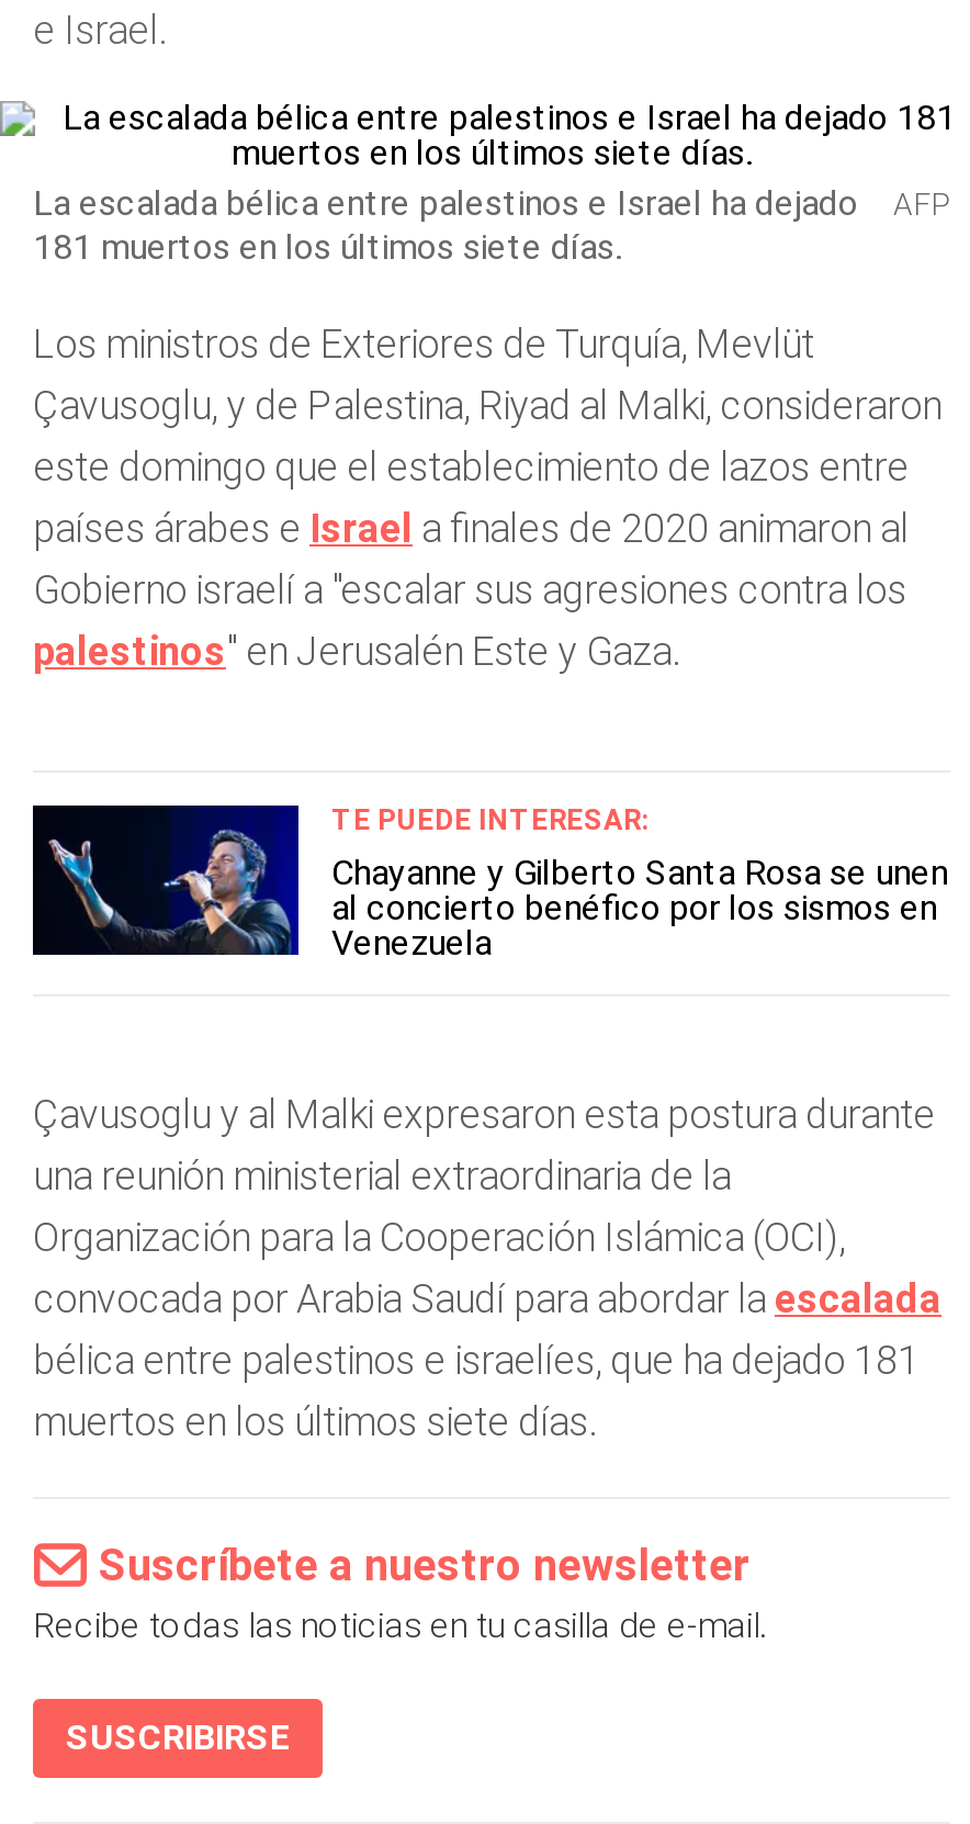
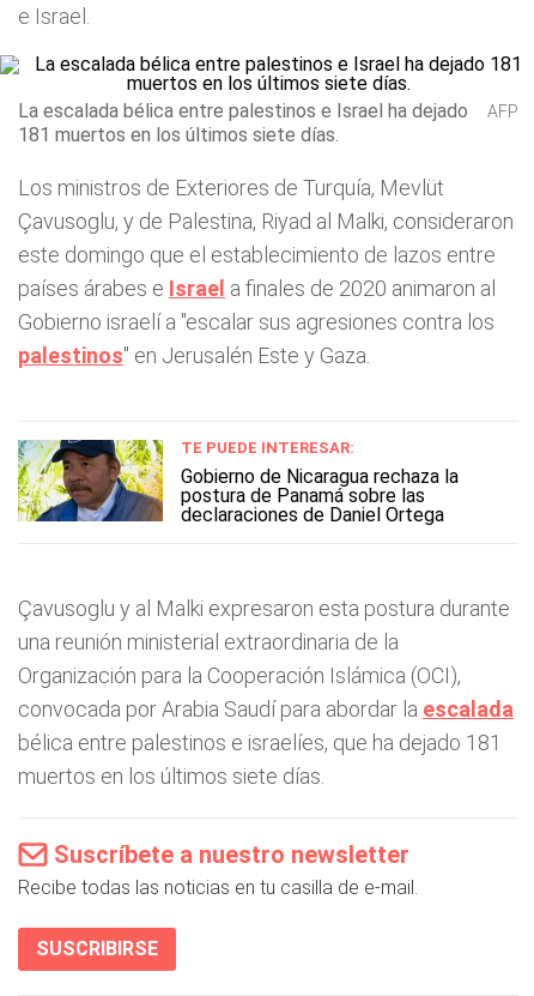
[31,803,948,964] [image] | Chayanne y Gilberto Santa Rosa se unen | al concierto benéfico por los sismos en | Venezuela -> [17,439,459,526] [image] | Gobierno de Nicaragua rechaza la | postura de Panamá sobre las | declaraciones de Daniel Ortega

